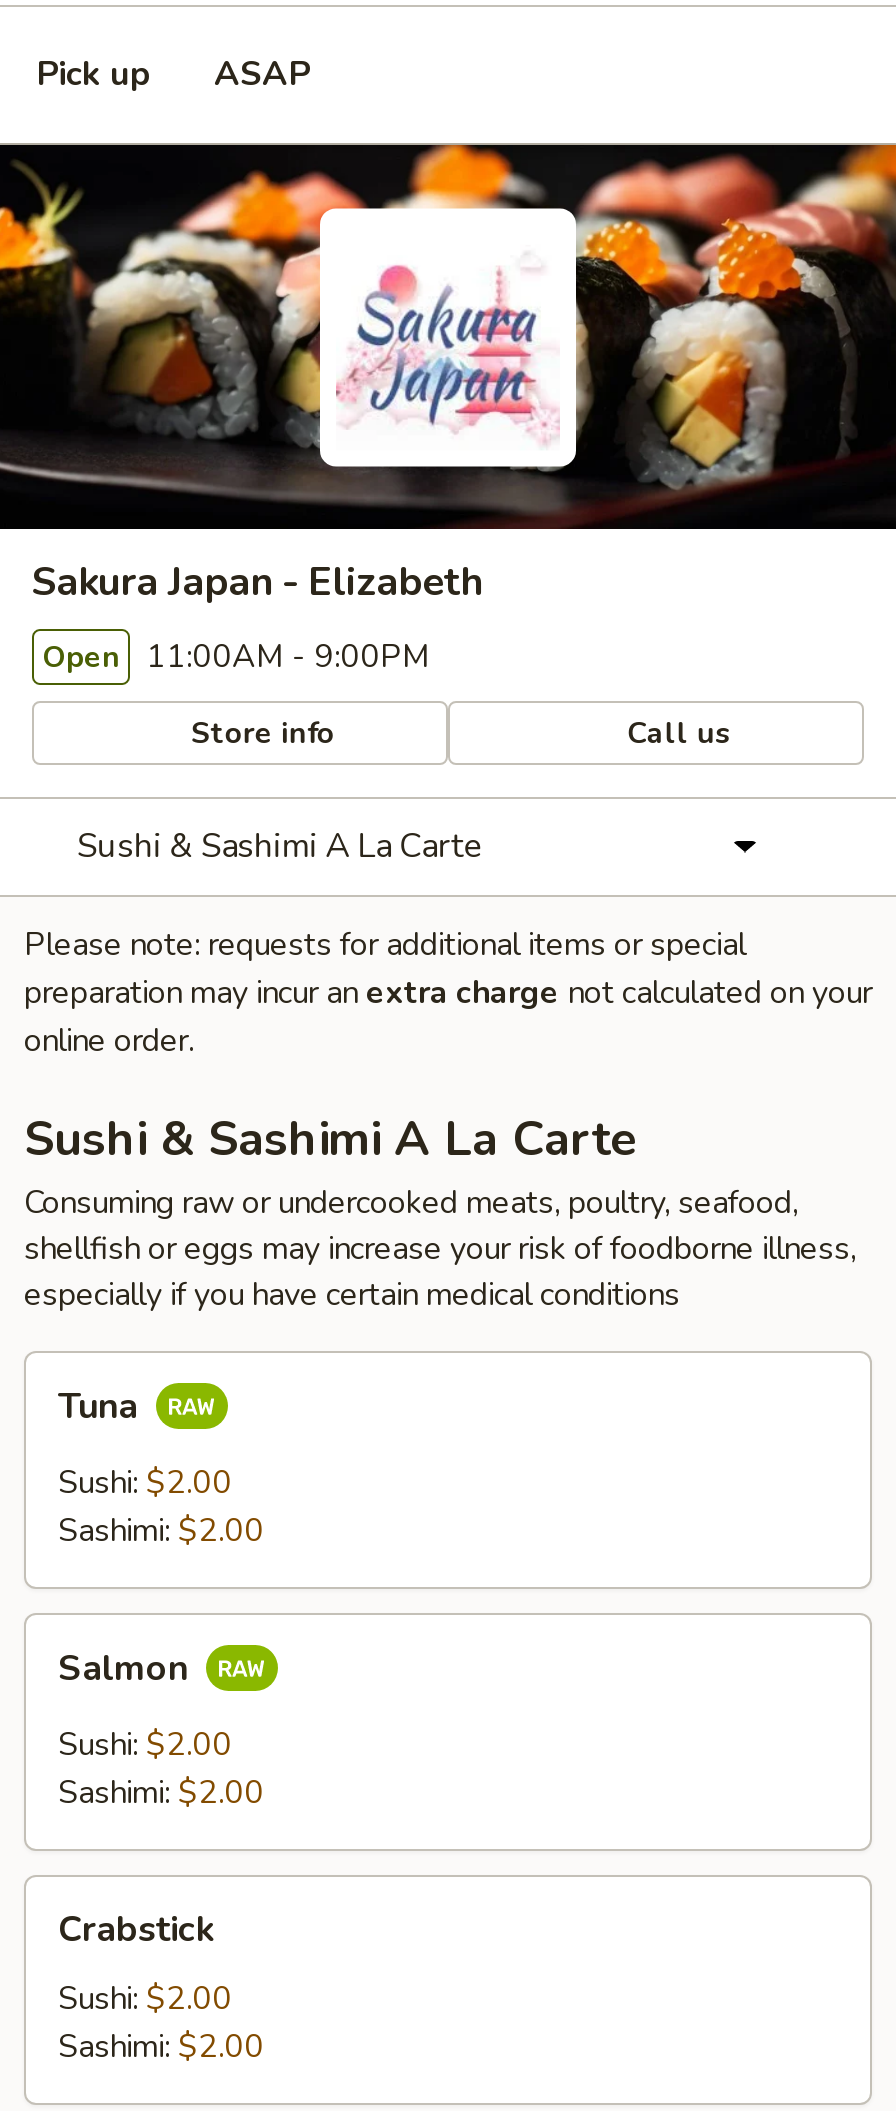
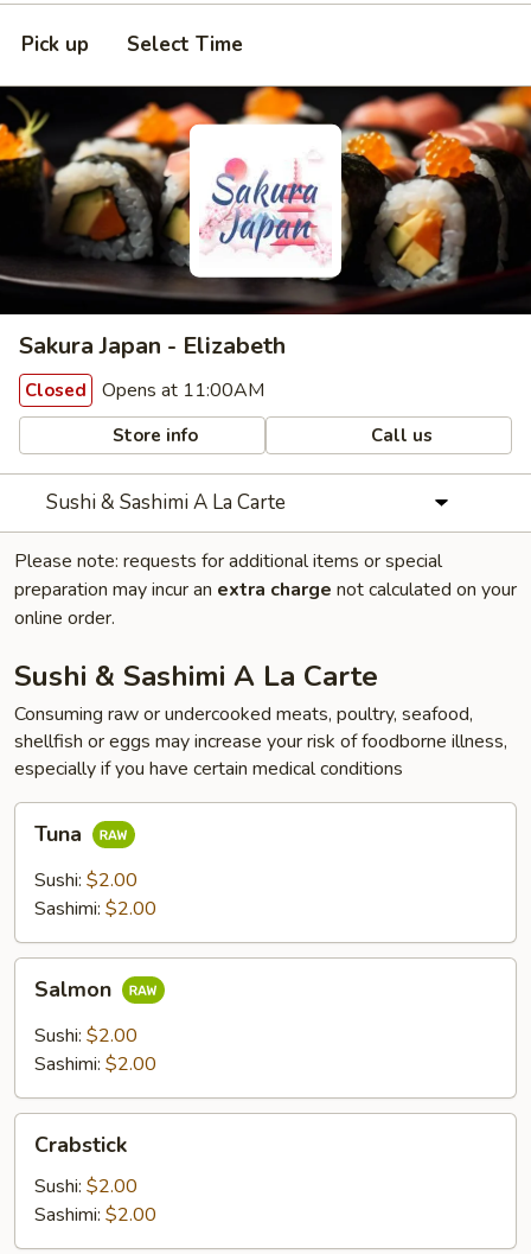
[214,51,310,97] ASAP -> [127,31,243,58] Select Time
[42,635,430,679] Open 11:00AM - 9:00PM -> [25,377,264,403] Closed Opens at 11:00AM

